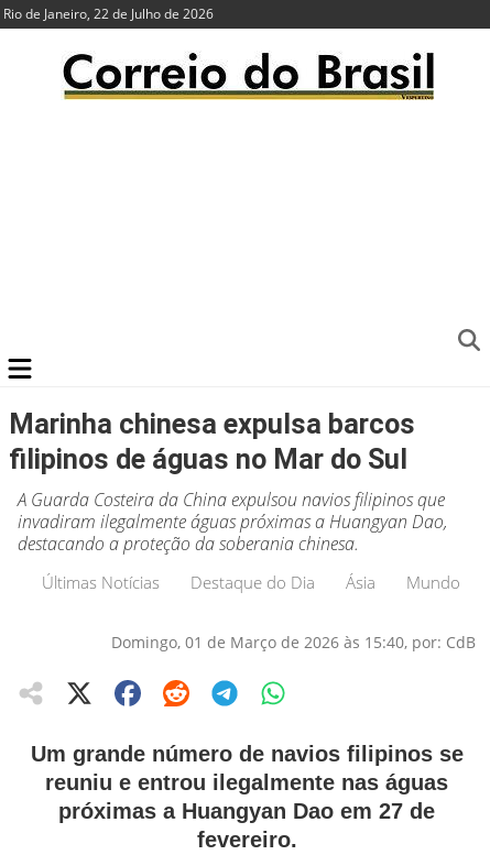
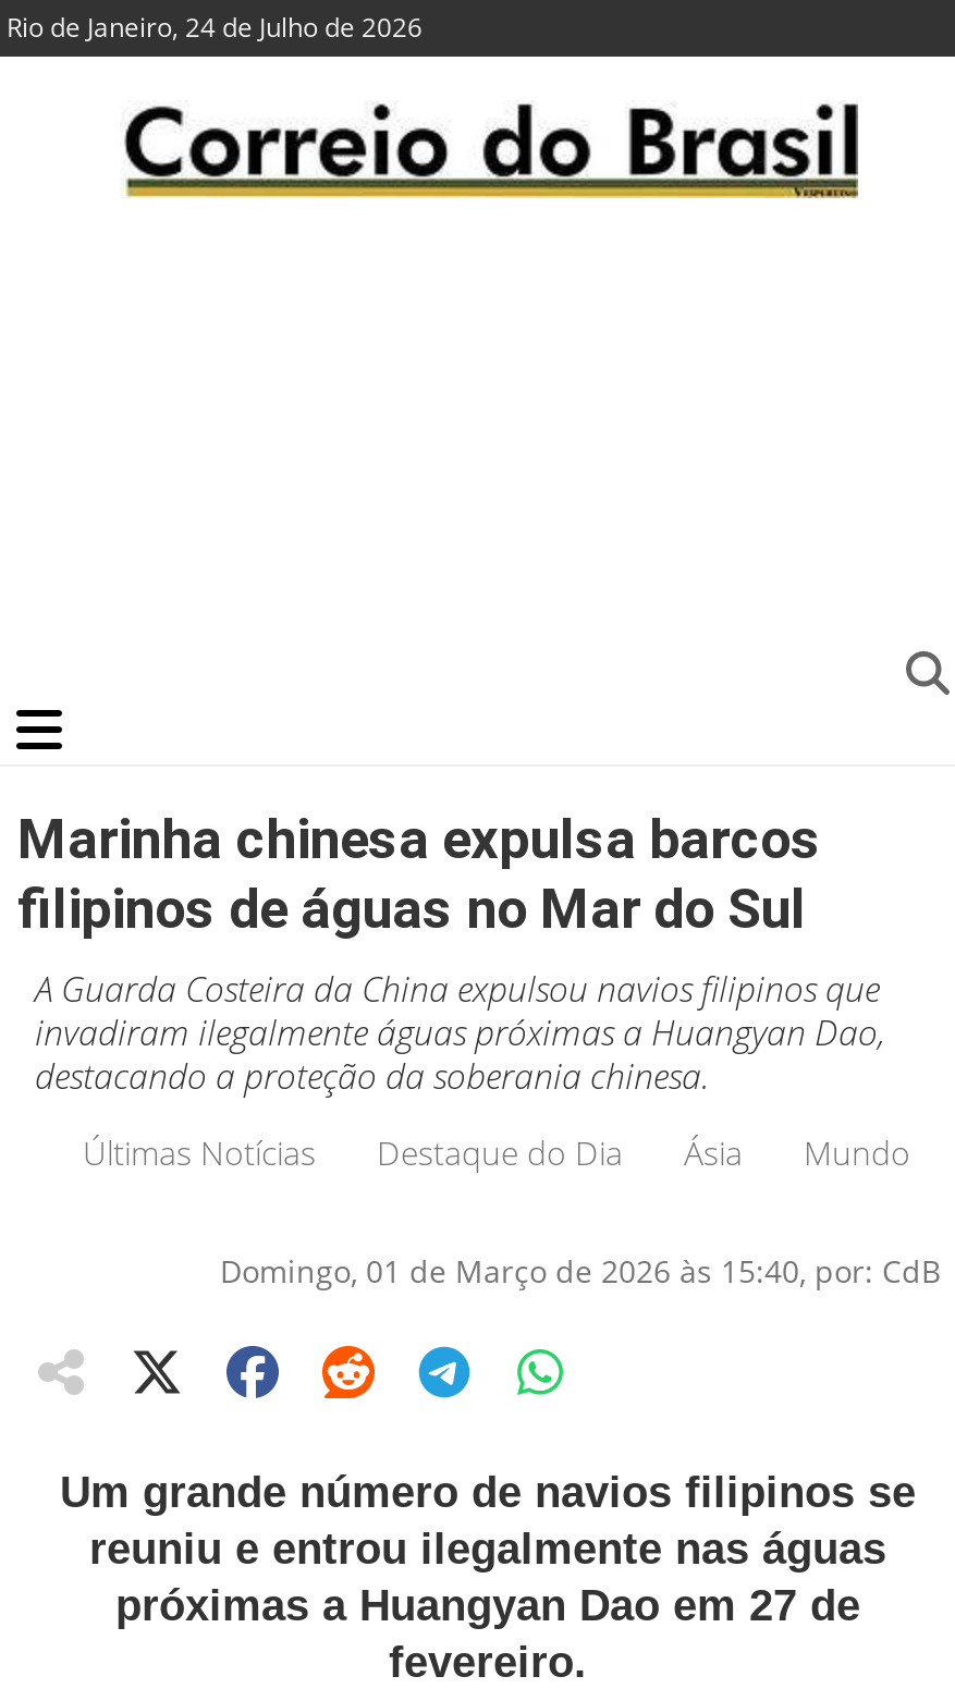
[3,4,214,23] Rio de Janeiro, 22 de Julho de 2026 -> [7,9,423,46] Rio de Janeiro, 24 de Julho de 2026

